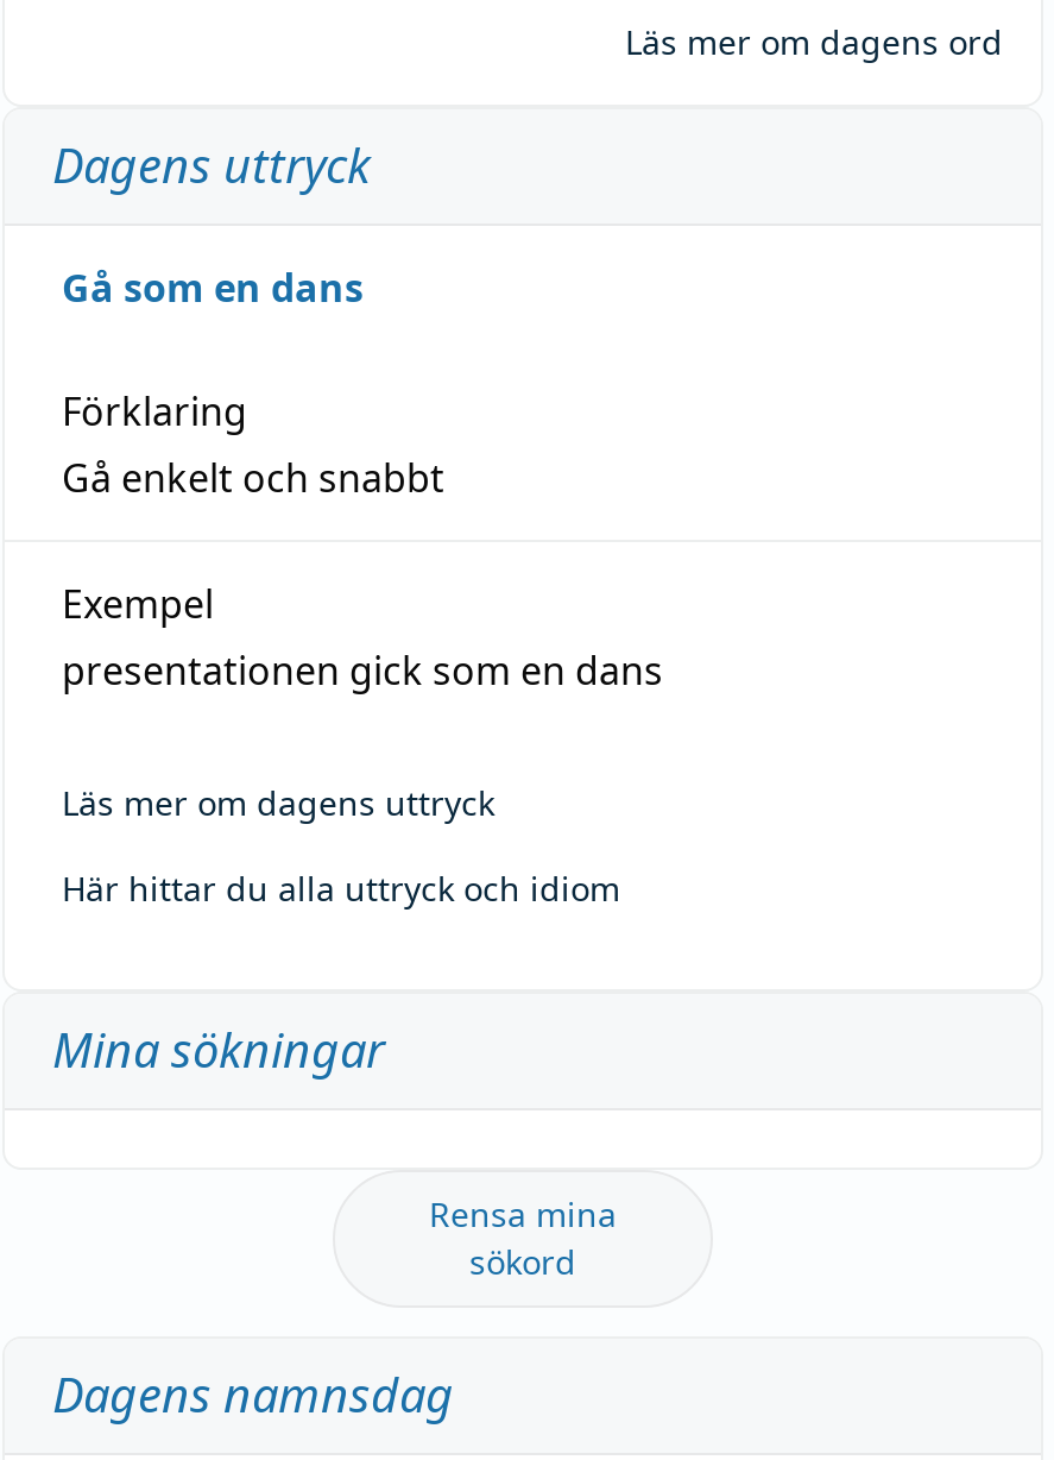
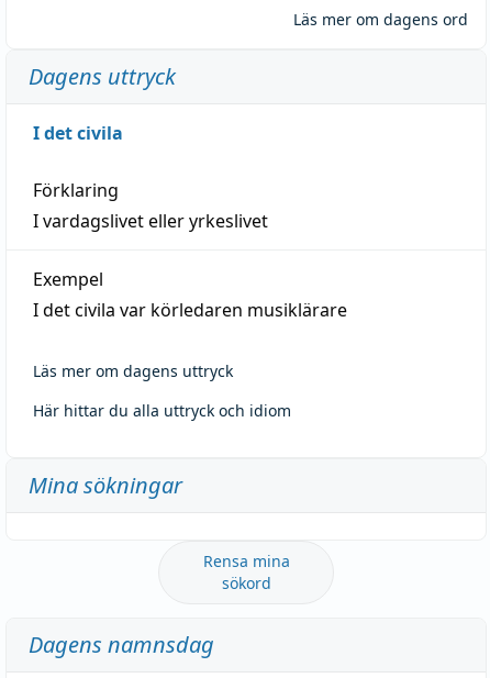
[62,261,364,313] Gå som en dans -> [33,121,123,145] I det civila
[62,451,444,503] Gå enkelt och snabbt -> [33,208,268,233] I vardagslivet eller yrkeslivet
[62,644,663,696] presentationen gick som en dans -> [33,297,347,322] I det civila var körledaren musiklärare

